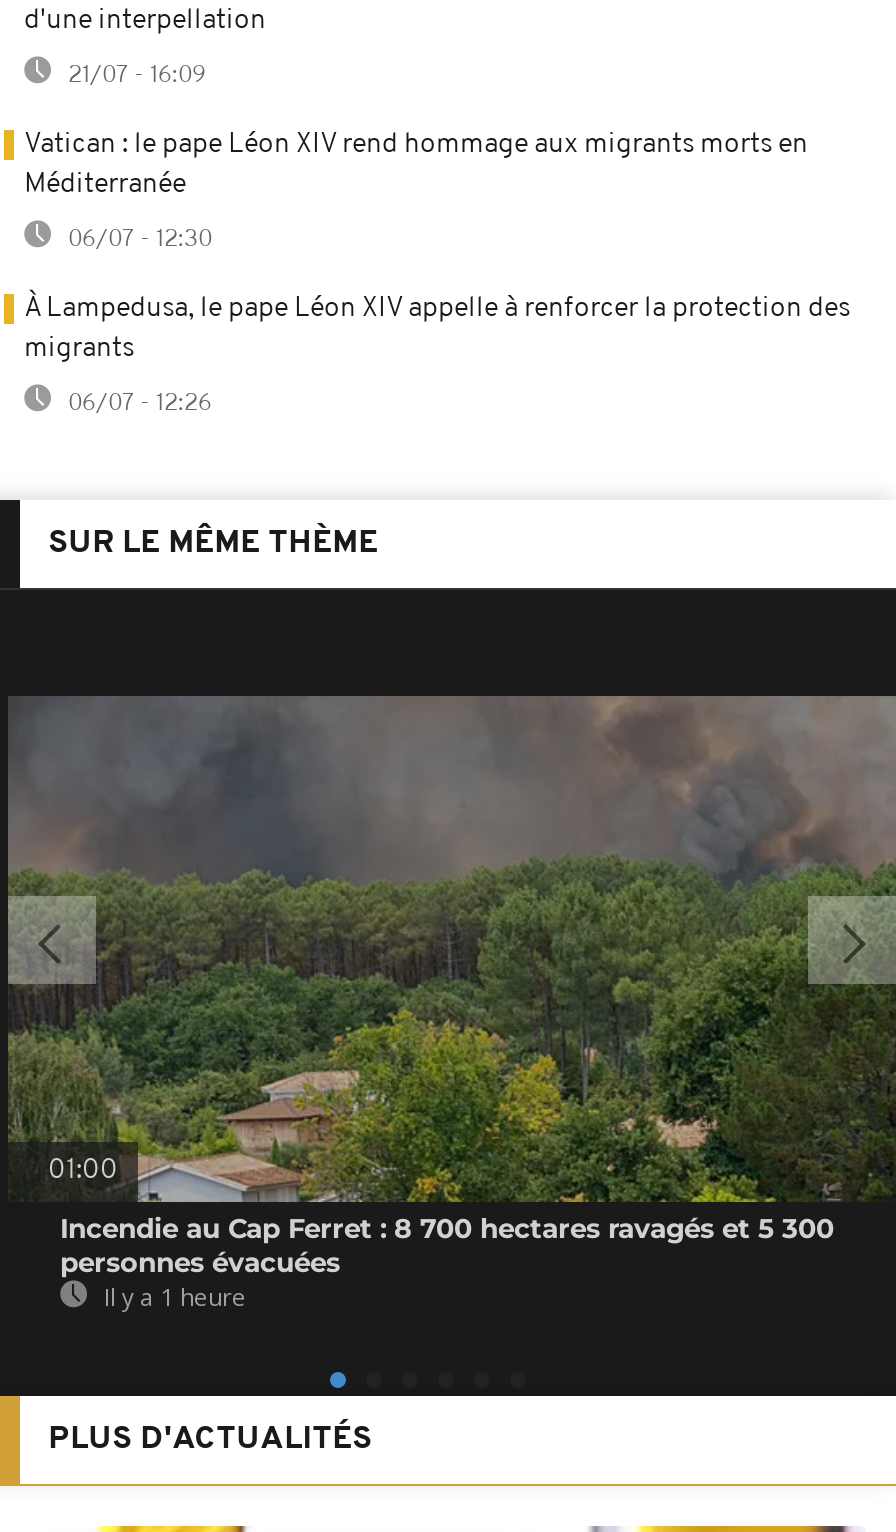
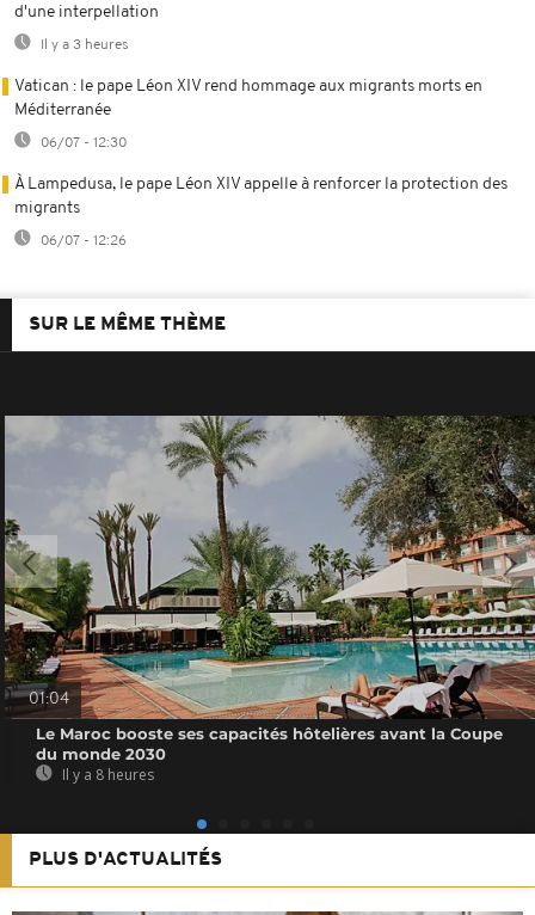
[62,64,206,88] 21/07 - 16:09 -> [37,38,129,53] Il y a 3 heures
[8,694,890,1204] [image] | 01:00 -> [4,416,531,720] [image] | 01:04
[60,1212,834,1314] Incendie au Cap Ferret : 8 700 hectares ravagés et 5 300 | personnes évacuées | Il y a 1 heure -> [36,724,503,785] Le Maroc booste ses capacités hôtelières avant la Coupe | du monde 2030 | Il y a 8 heures

